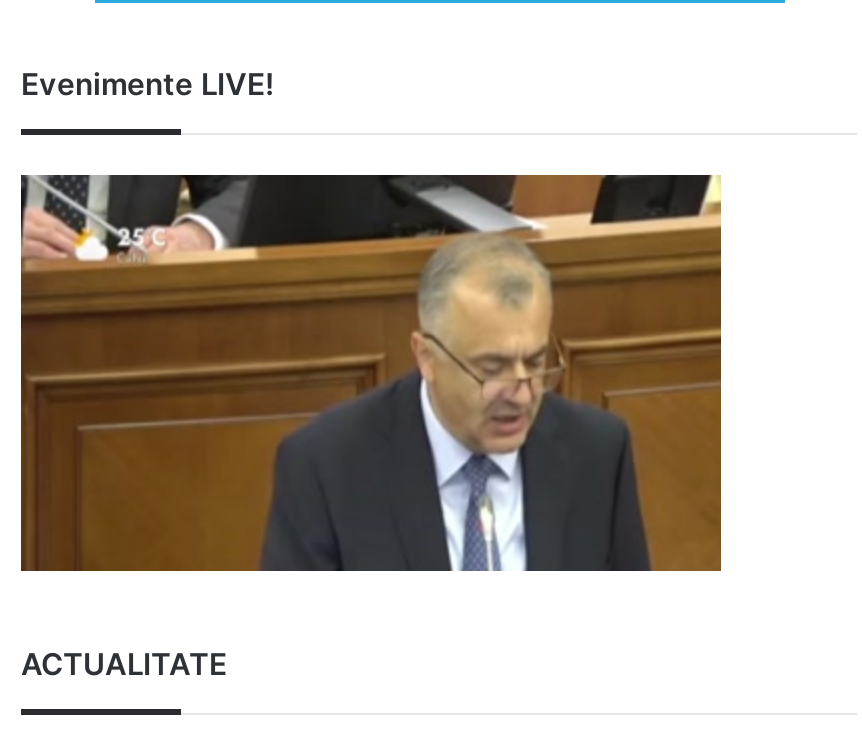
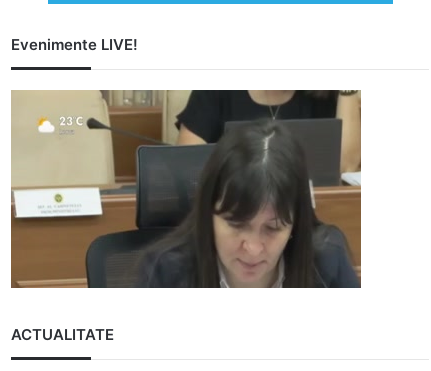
[21,173,723,573] [image] -> [10,89,362,289] [image]

